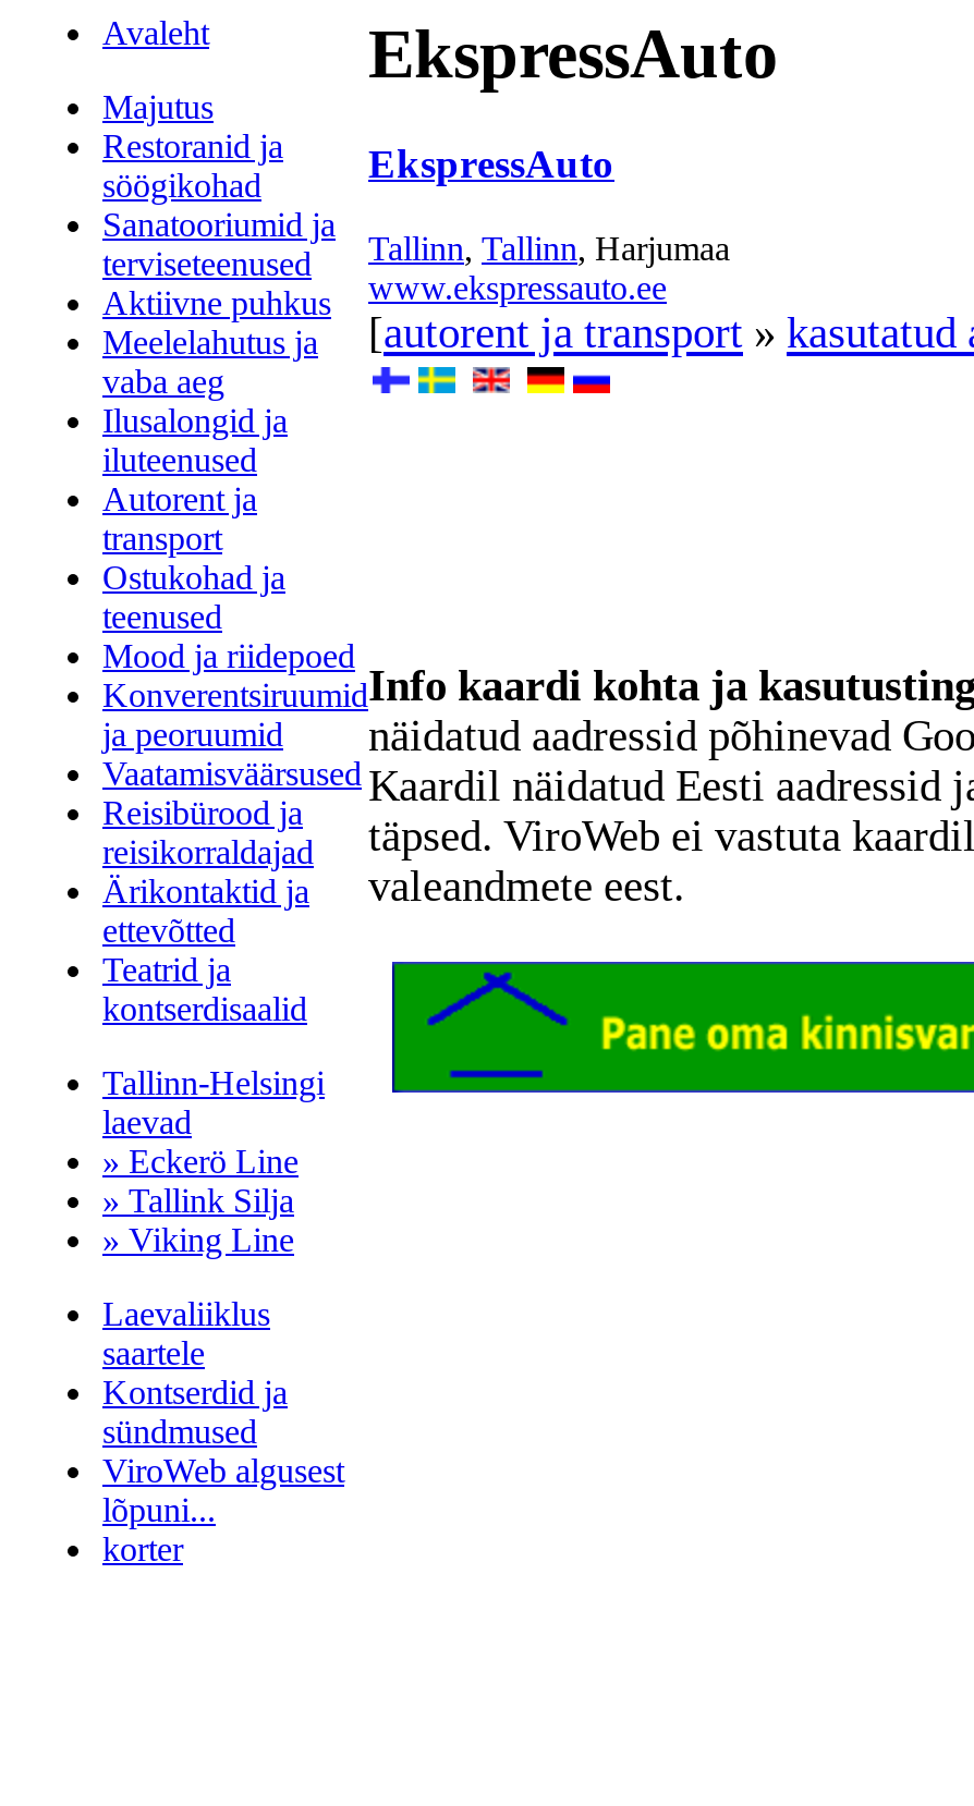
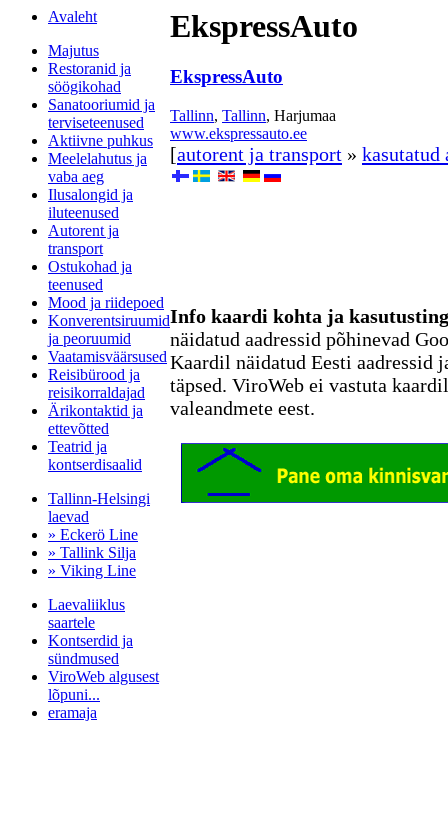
[102,1530,183,1567] korter -> [48,704,97,721] eramaja

